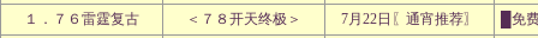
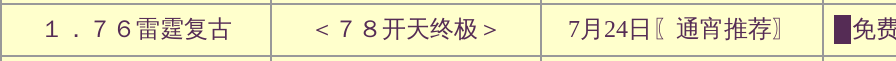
[341,11,478,27] 7月22日〖通宵推荐〗 -> [568,15,796,43] 7月24日〖通宵推荐〗

